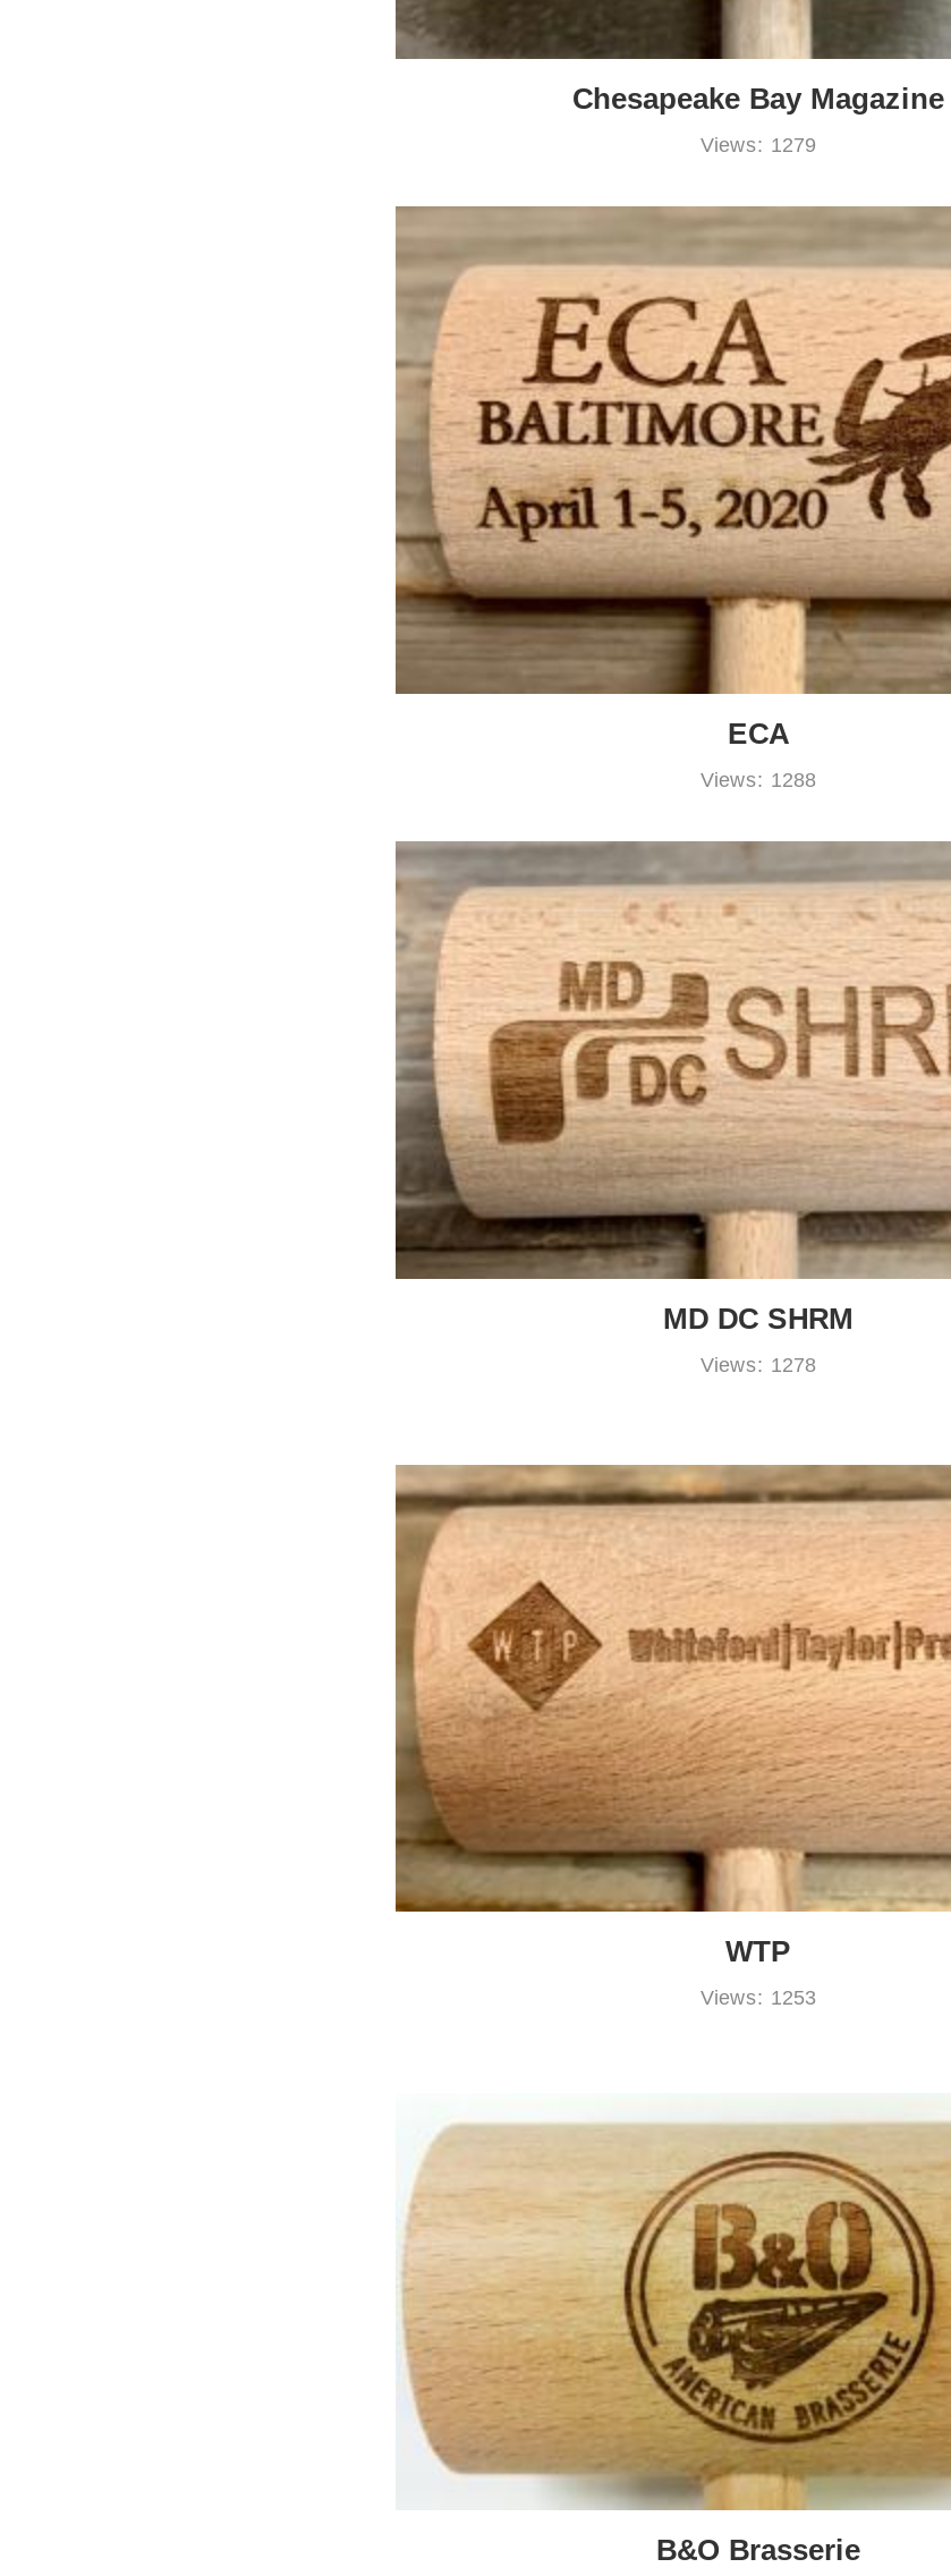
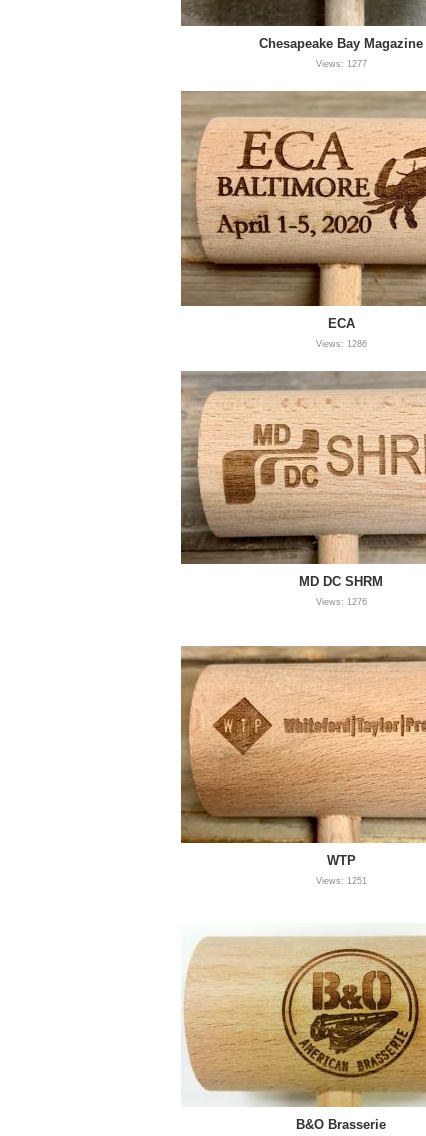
[700,133,816,156] Views: 1279 -> [315,59,366,69] Views: 1277
[700,768,816,791] Views: 1288 -> [315,339,366,349] Views: 1286
[700,1353,816,1376] Views: 1278 -> [315,597,366,607] Views: 1276
[700,1986,816,2008] Views: 1253 -> [315,876,366,886] Views: 1251

